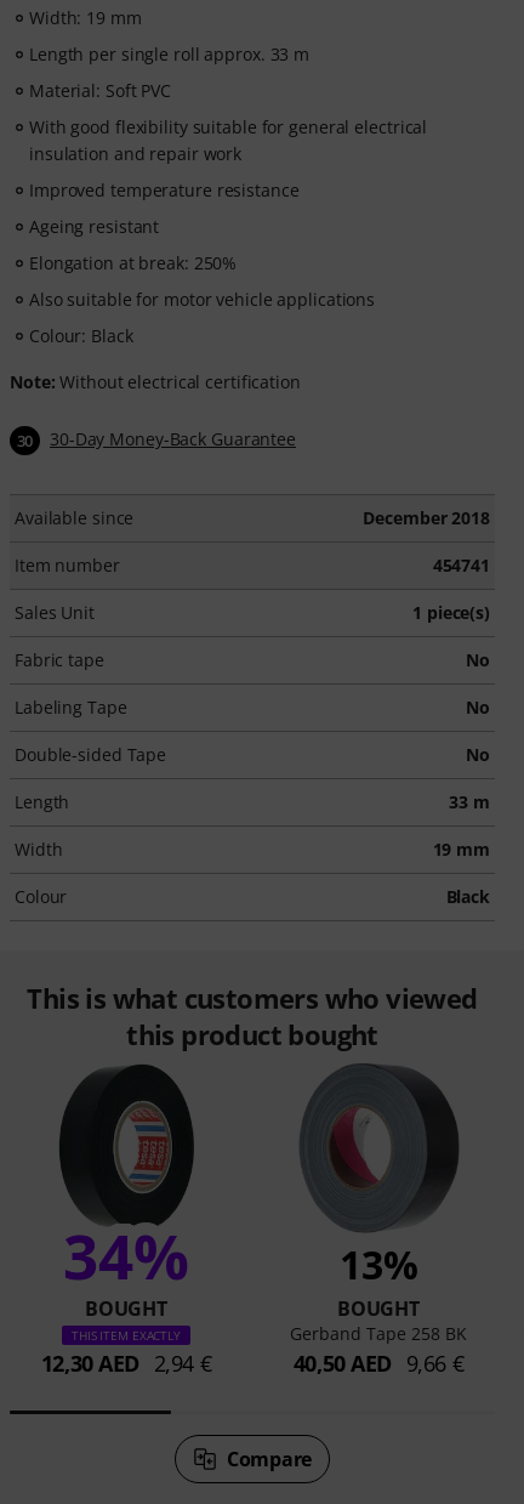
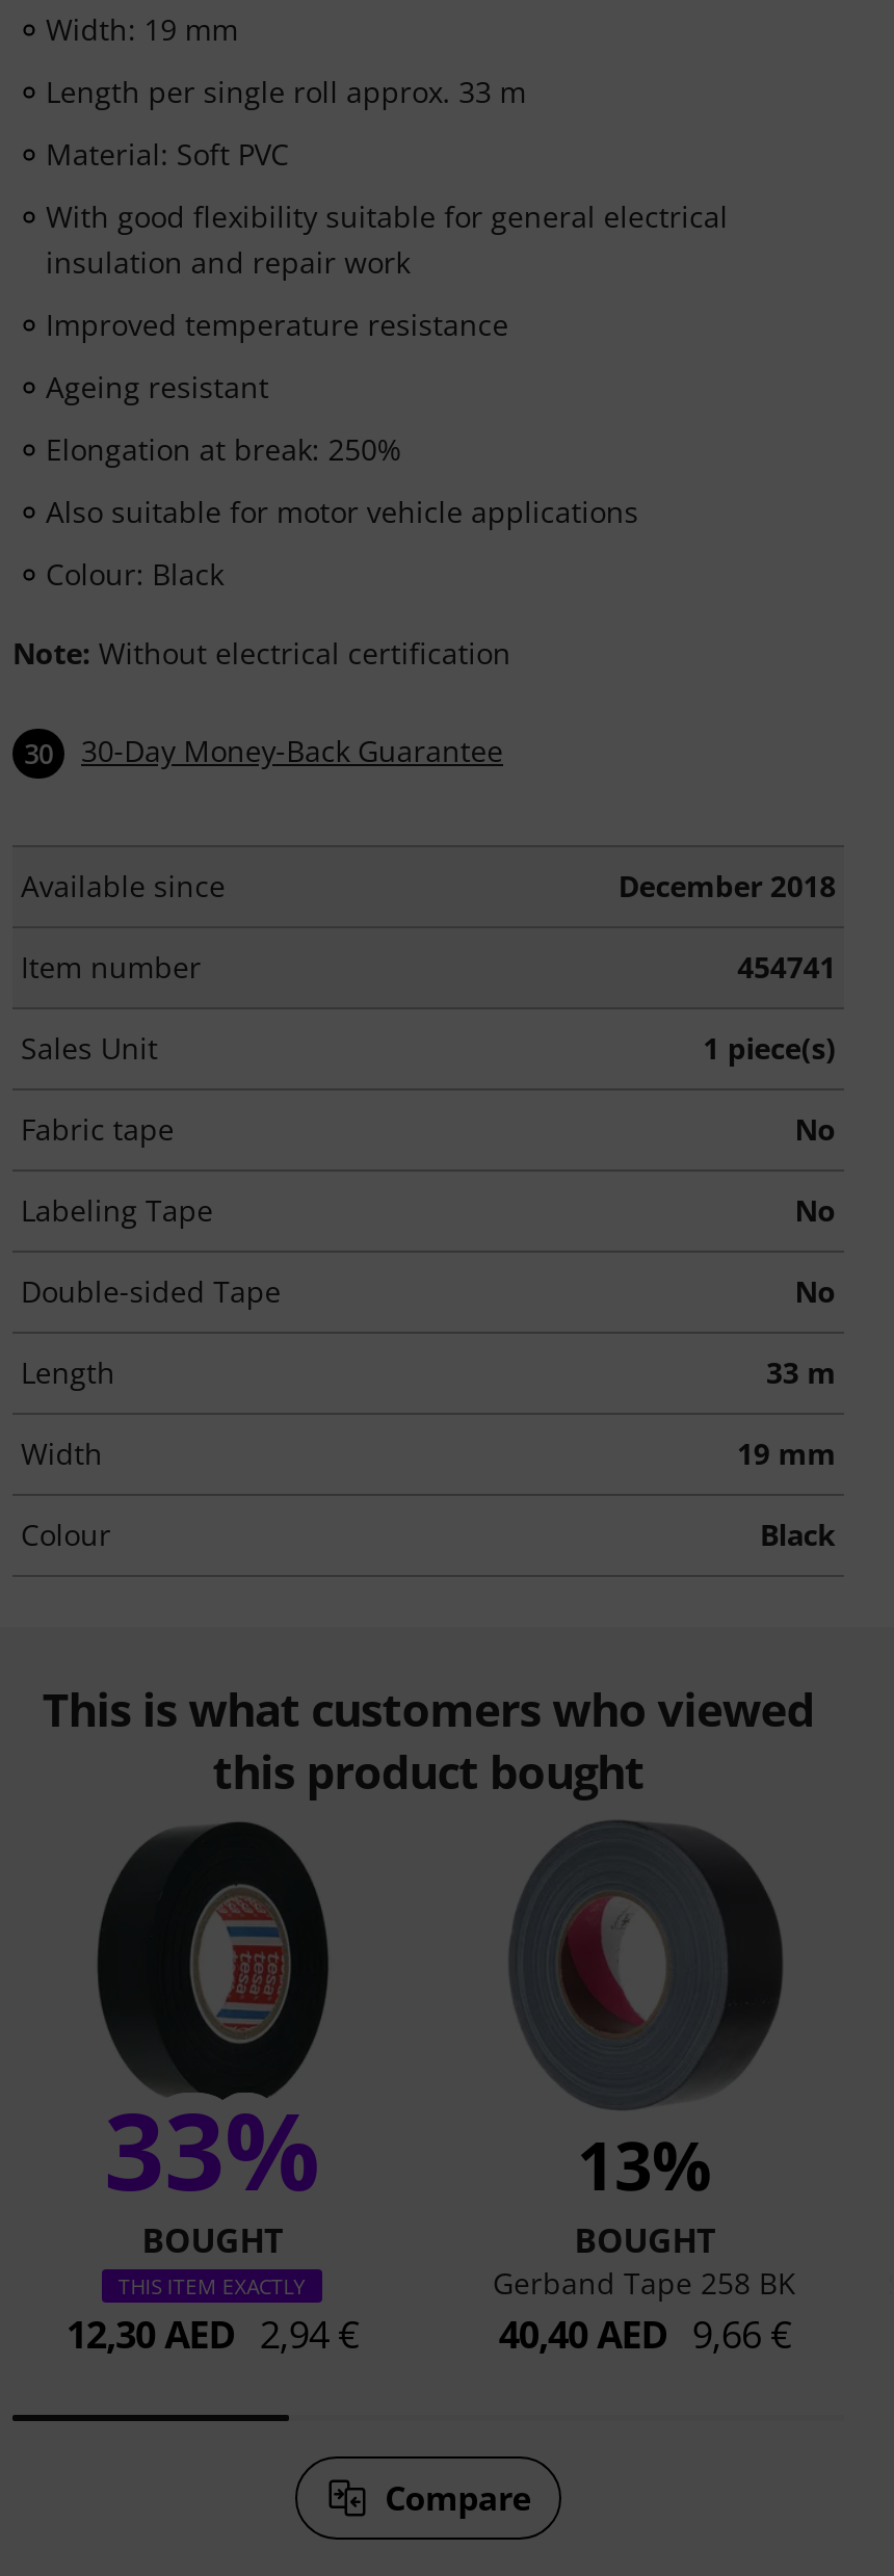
[63,1213,189,1298] 34% -> [104,2076,320,2222] 33%
[293,1349,463,1378] 40,50 AED 9,66 € -> [499,2309,790,2359] 40,40 AED 9,66 €

